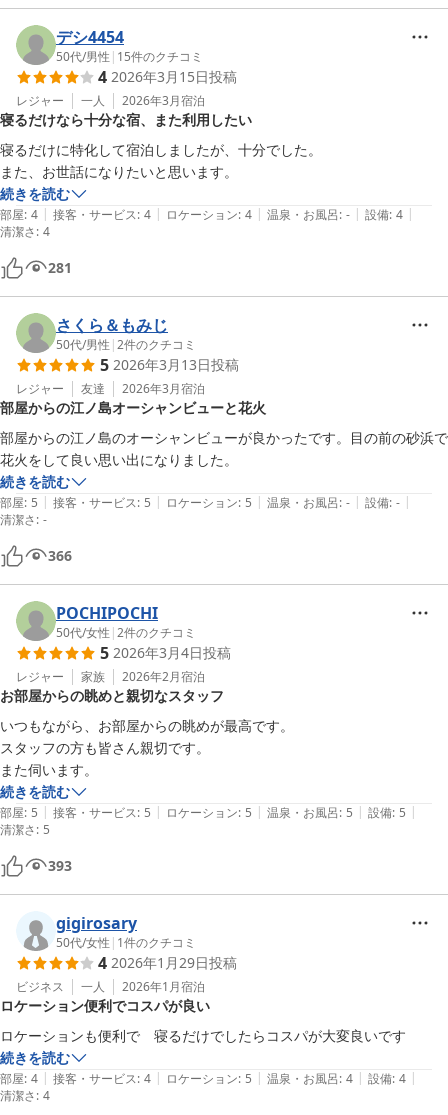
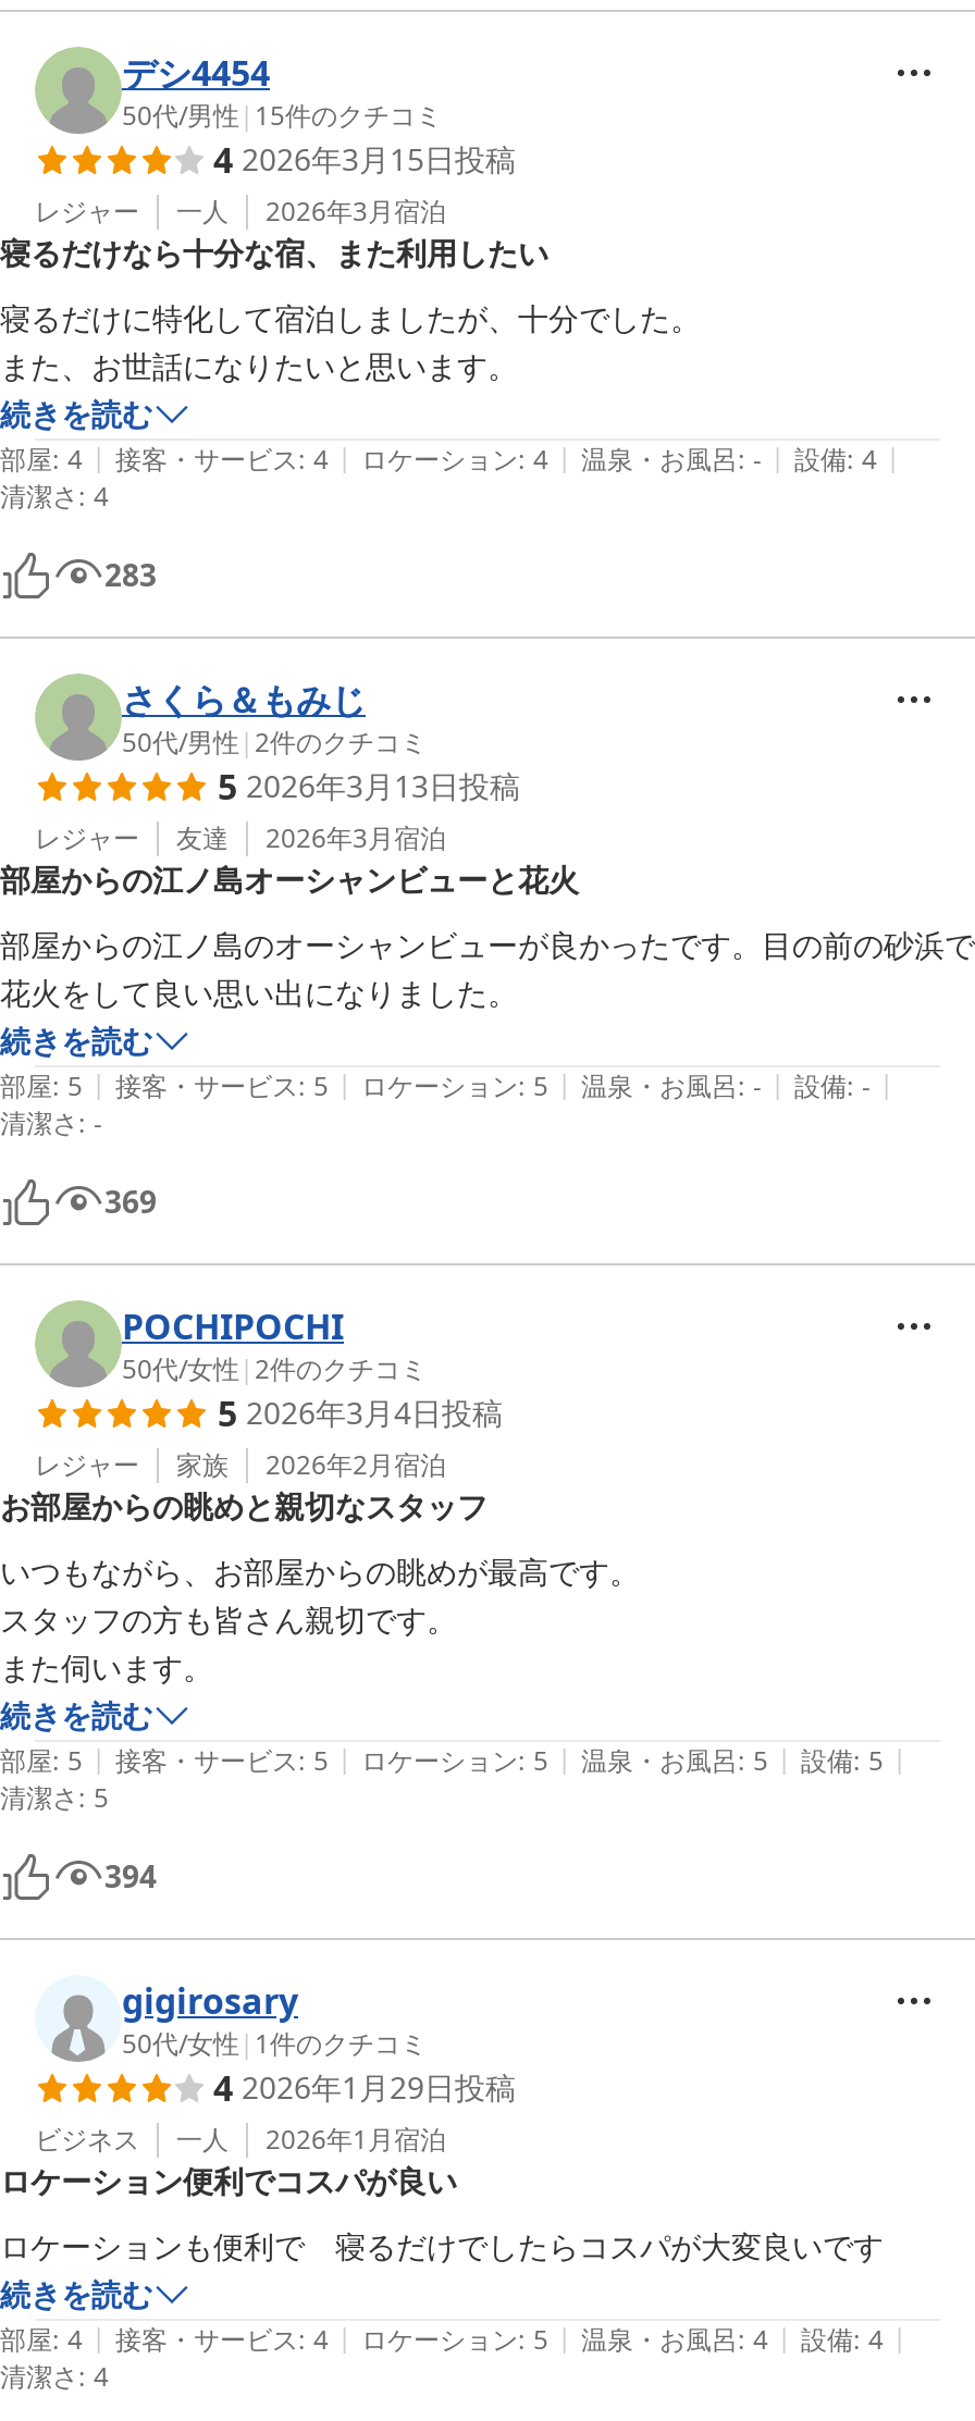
[48,258,72,277] 281 -> [104,554,157,595] 283
[48,546,72,565] 366 -> [104,1181,157,1222] 369
[48,856,72,875] 393 -> [104,1855,157,1897] 394

